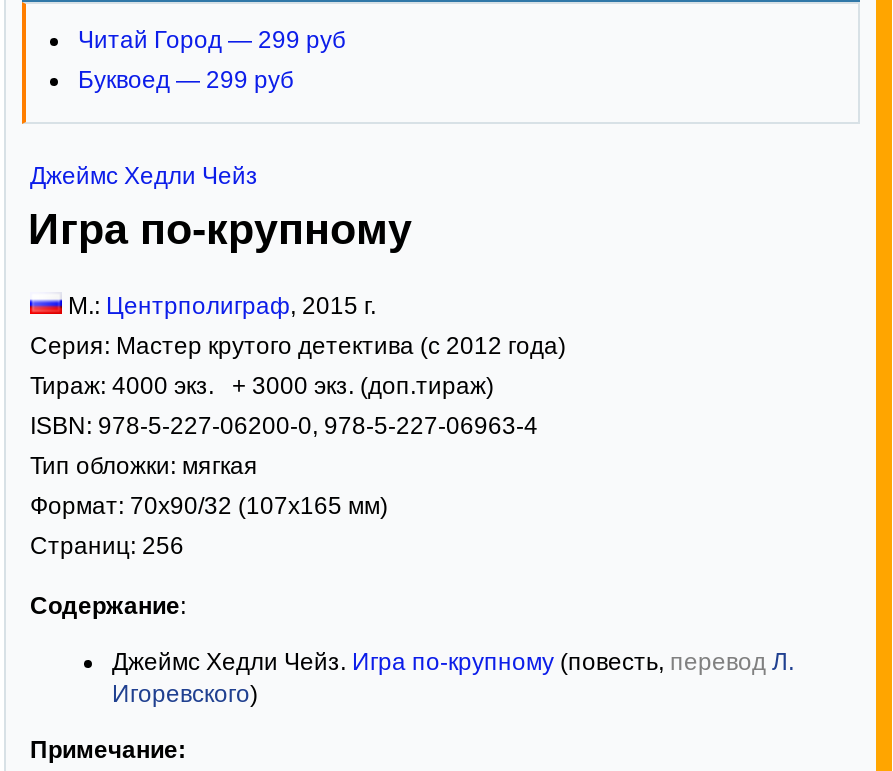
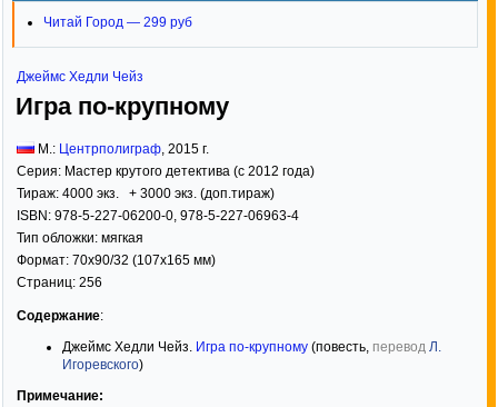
[78,65,294,93] Буквоед — 299 руб -> none

